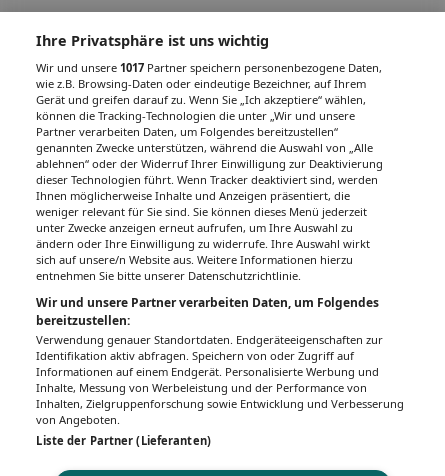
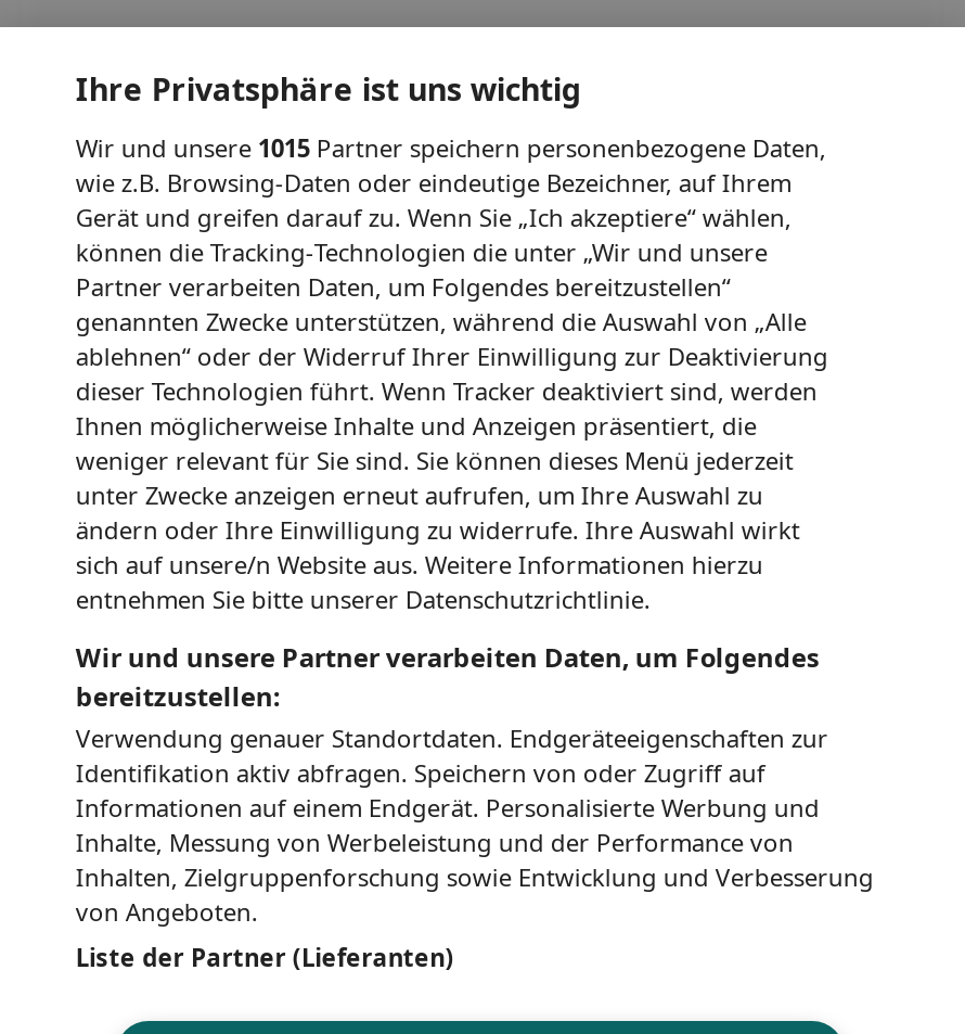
[36,60,382,75] Wir und unsere 1017 Partner speichern personenbezogene Daten, -> [76,131,826,164] Wir und unsere 1015 Partner speichern personenbezogene Daten,

